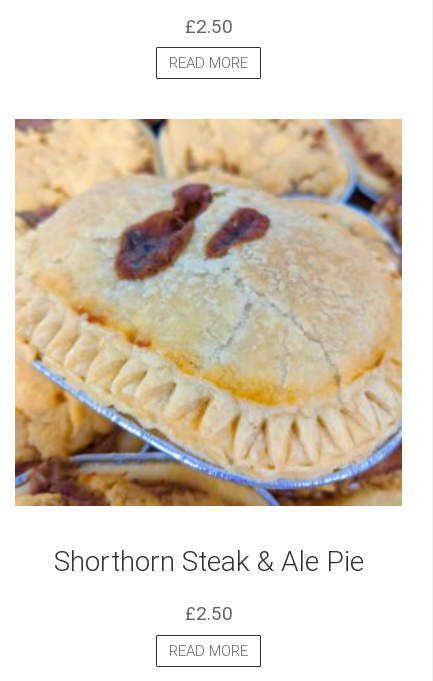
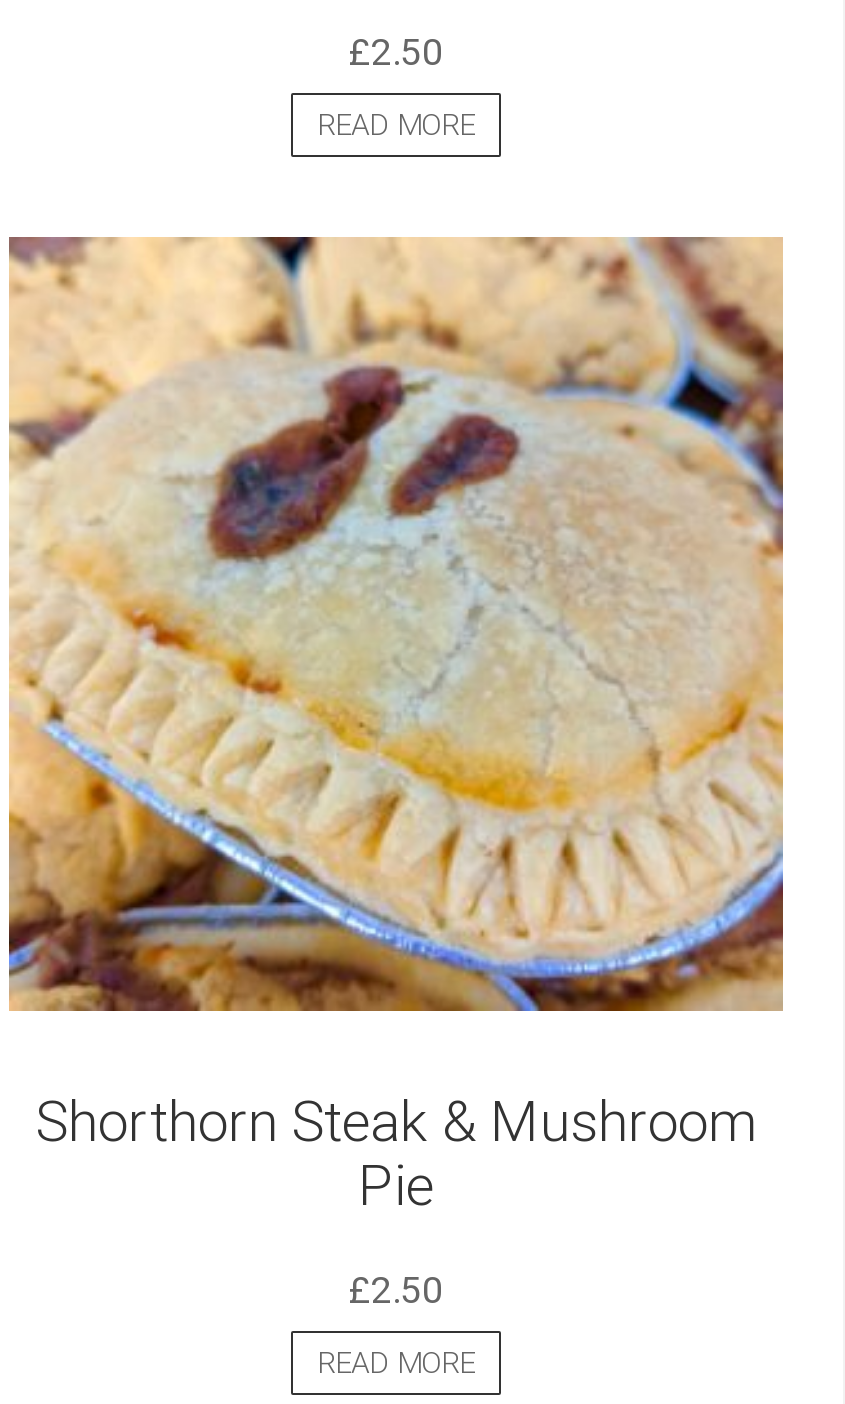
[53,545,363,578] Shorthorn Steak & Ale Pie -> [36,1089,756,1219] Shorthorn Steak & Mushroom | Pie

